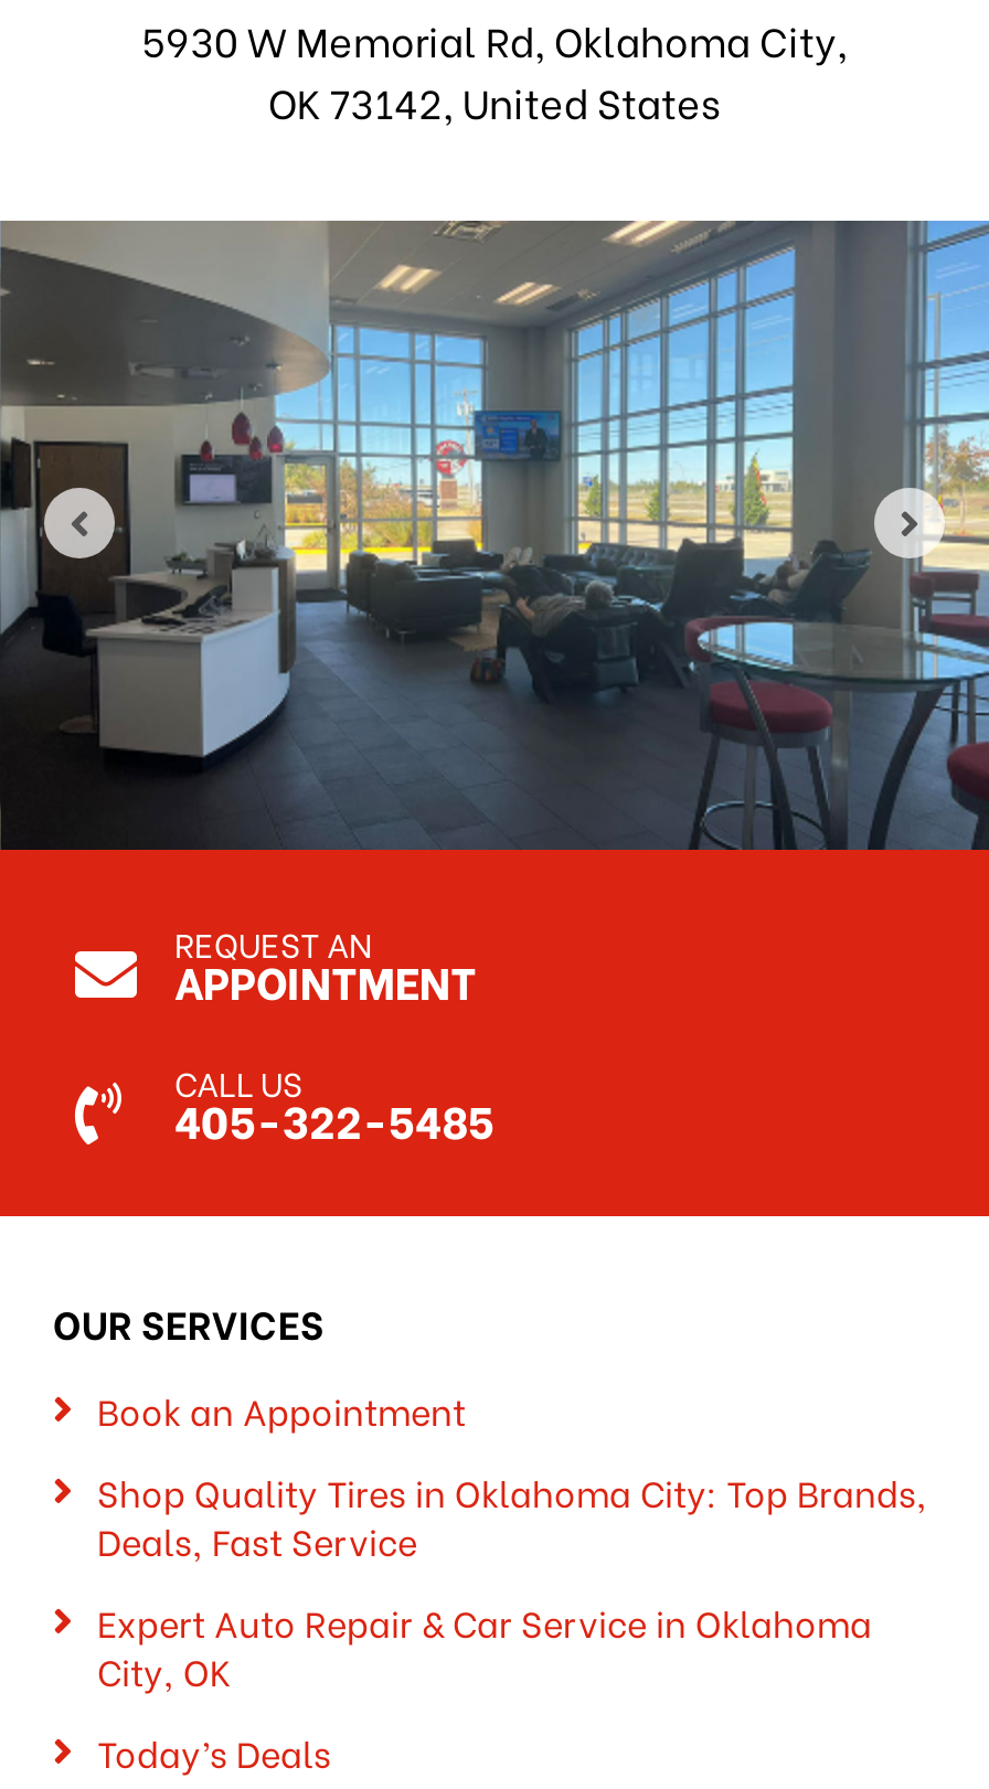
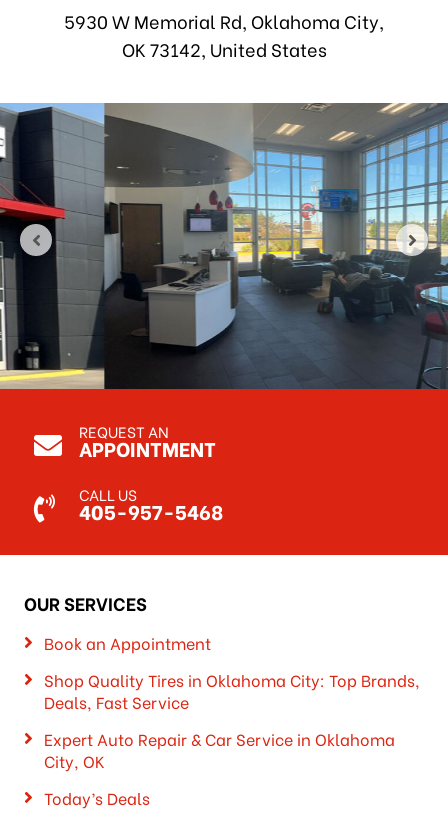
[7,219,982,852] [image] -> [3,102,445,390] [image]
[174,1087,494,1151] 405-322-5485 -> [79,496,223,525] 405-957-5468

